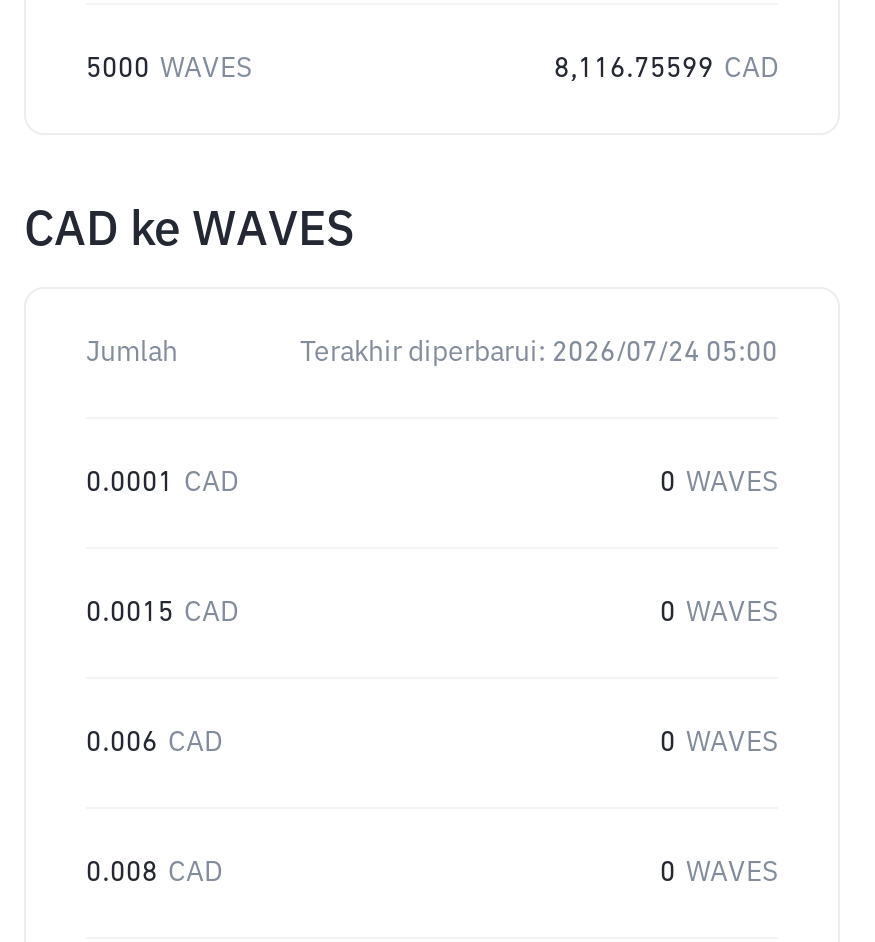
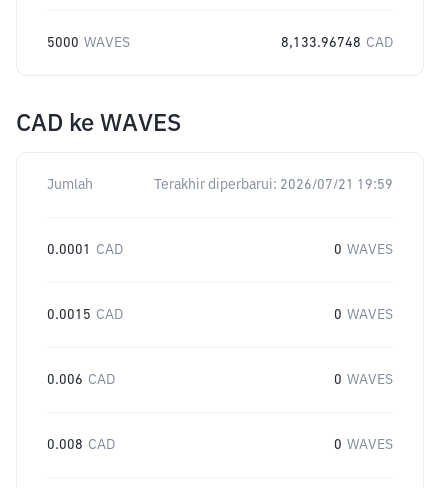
[554,55,778,83] 8,116.75599 CAD -> [281,36,393,50] 8,133.96748 CAD
[300,339,778,367] Terakhir diperbarui: 2026/07/24 05:00 -> [154,178,393,192] Terakhir diperbarui: 2026/07/21 19:59

